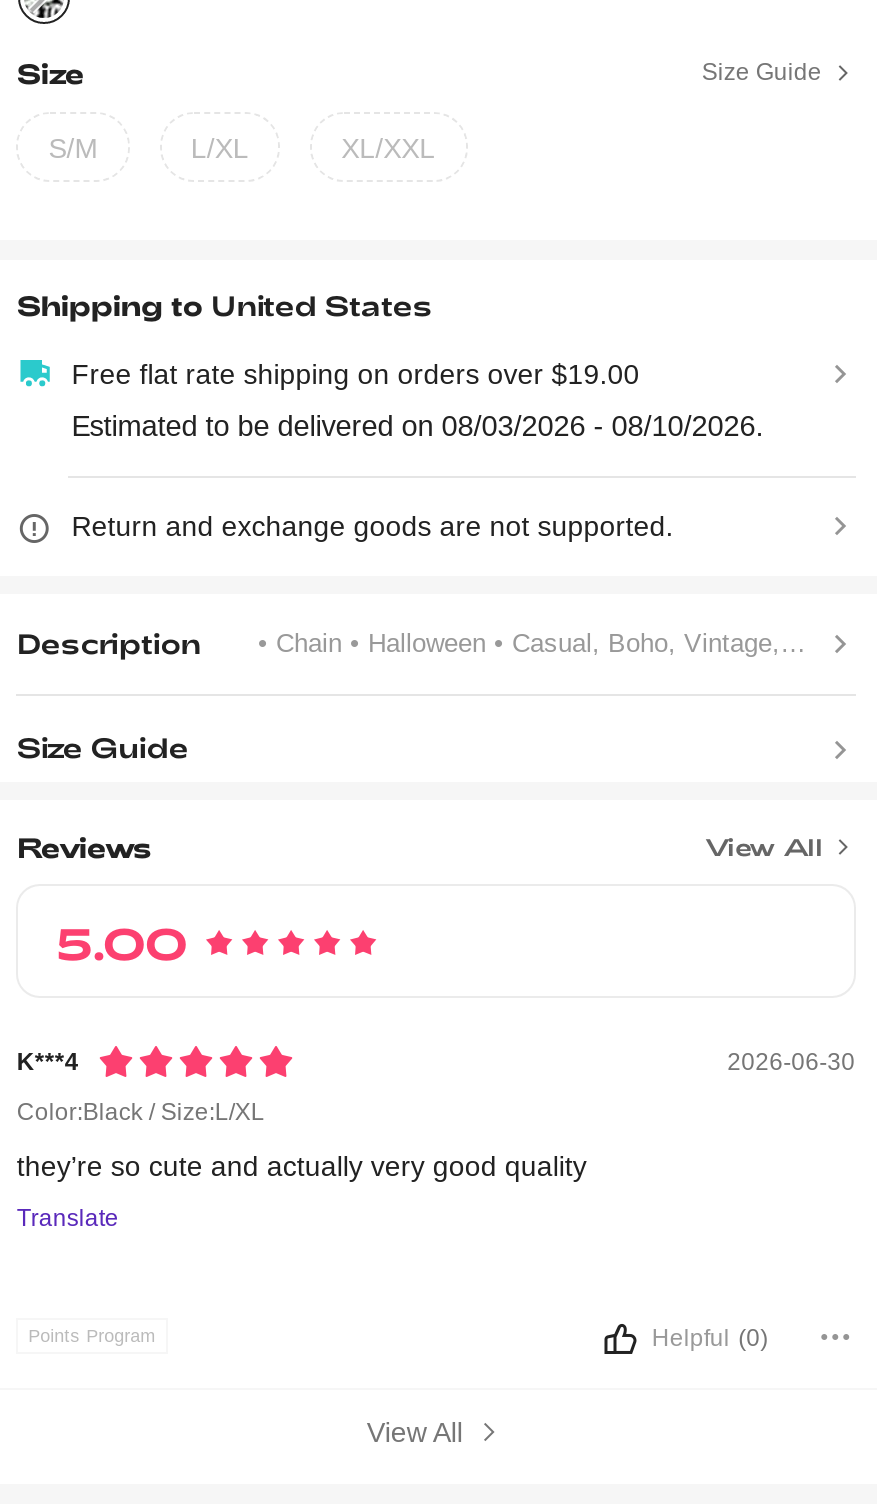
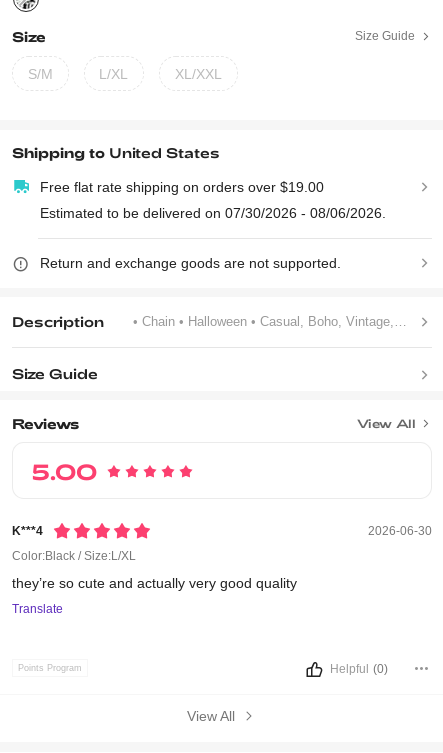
[71,409,763,441] Estimated to be delivered on 08/03/2026 - 08/10/2026. -> [40,205,386,221] Estimated to be delivered on 07/30/2026 - 08/06/2026.

